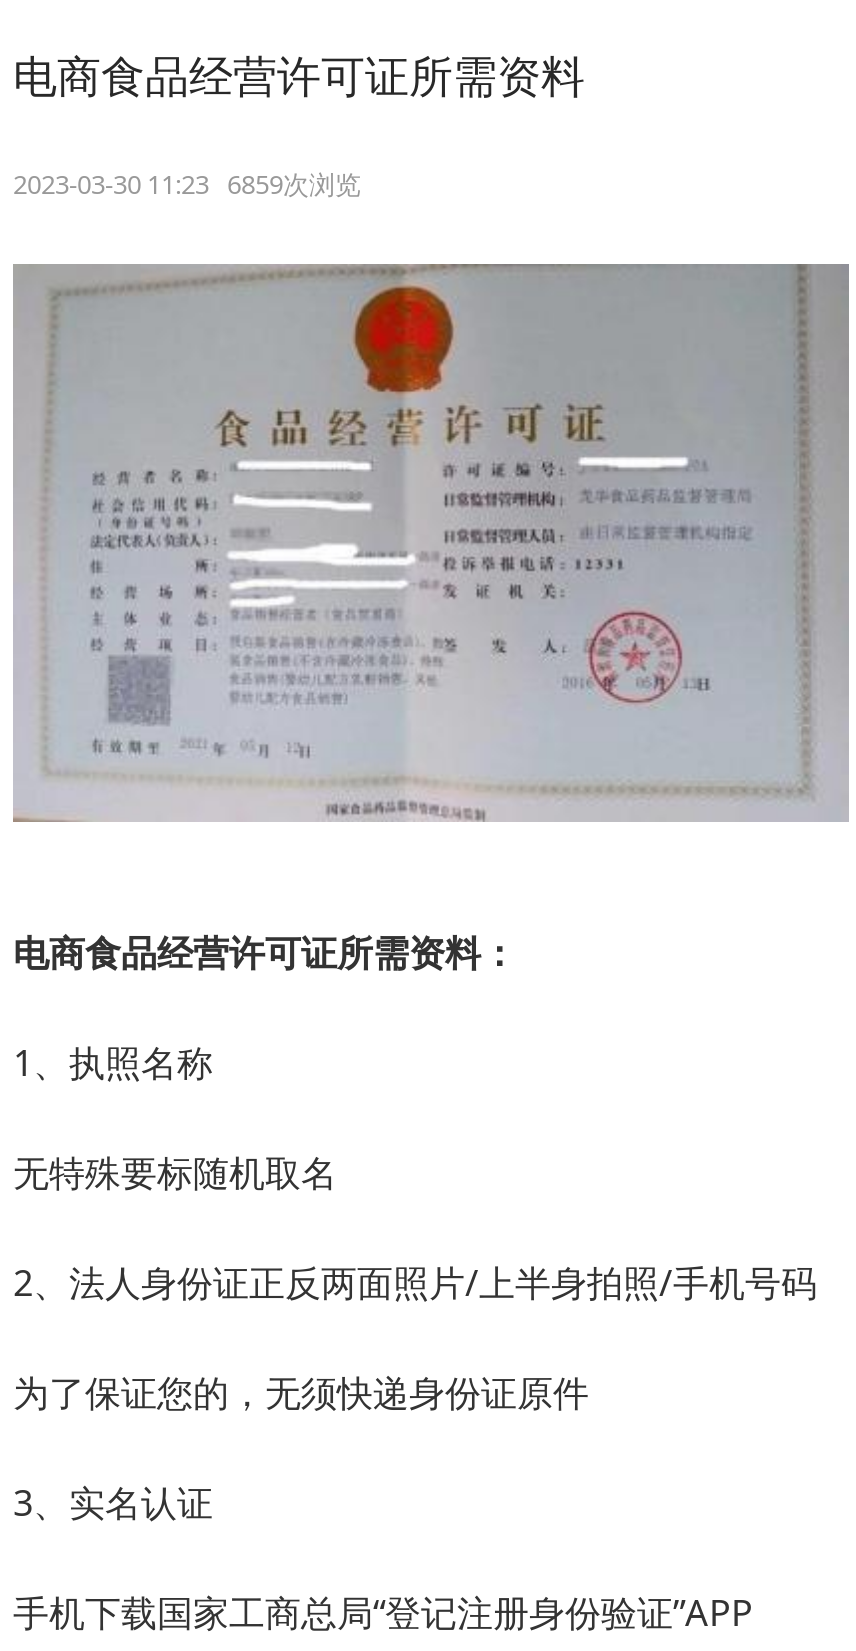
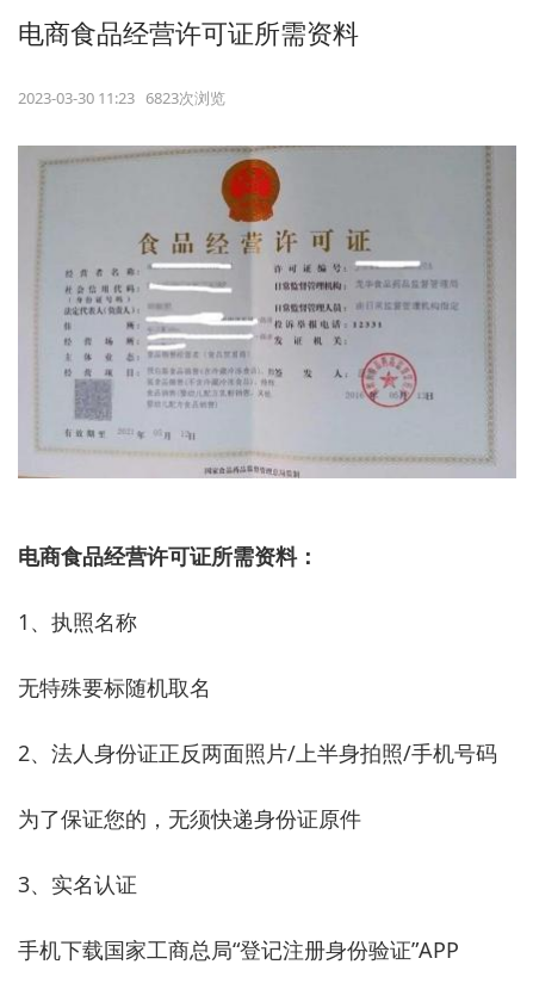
[13,166,361,202] 2023-03-30 11:23 6859次浏览 -> [18,87,225,109] 2023-03-30 11:23 6823次浏览

